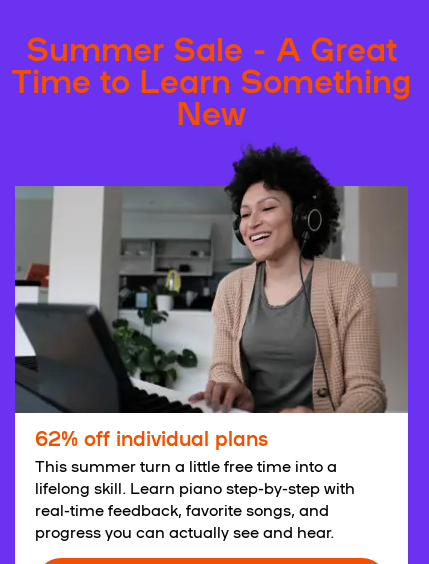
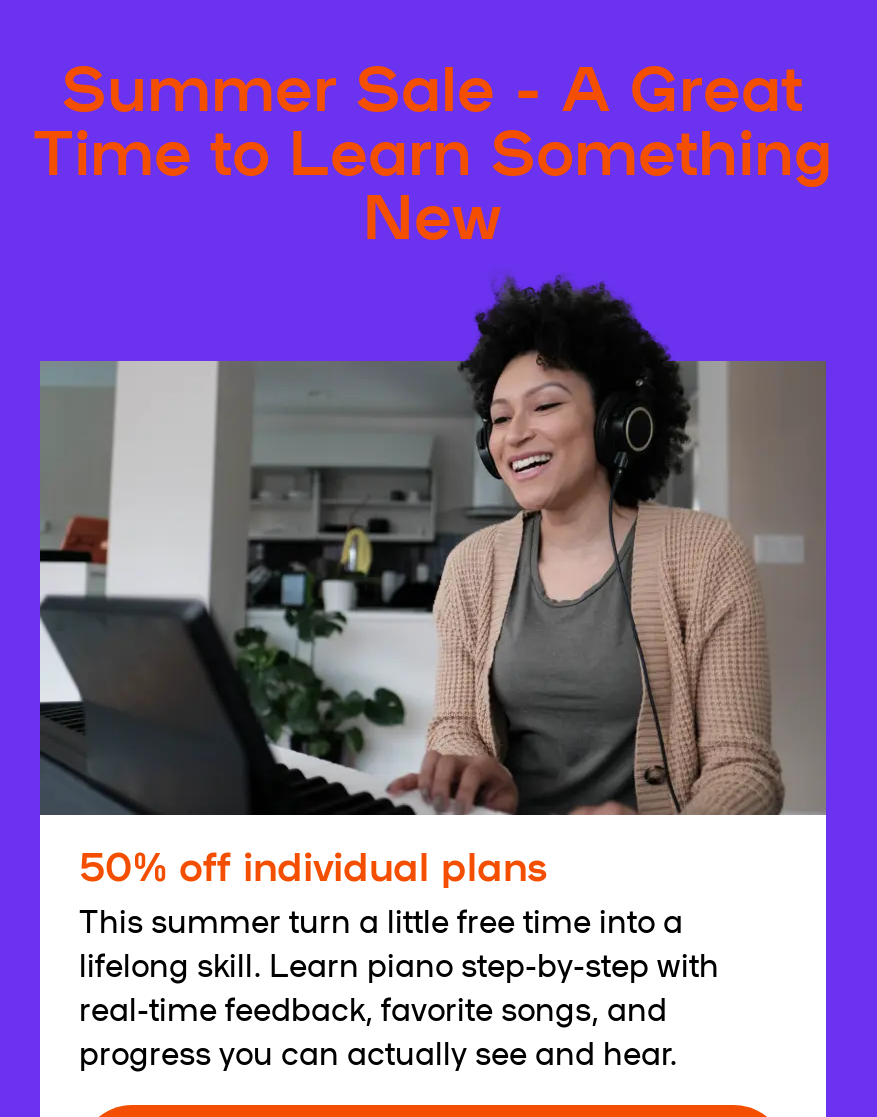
[34,422,267,450] 62% off individual plans -> [79,834,547,890] 50% off individual plans

